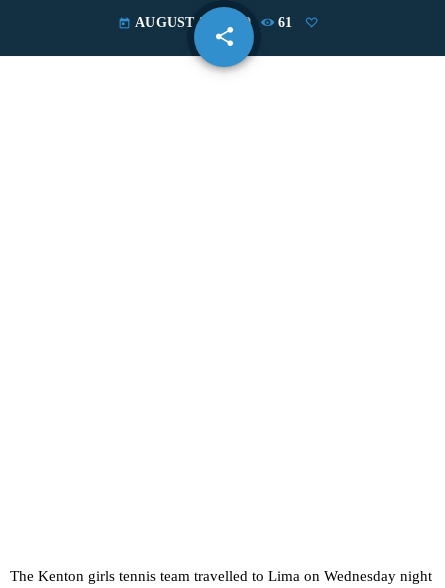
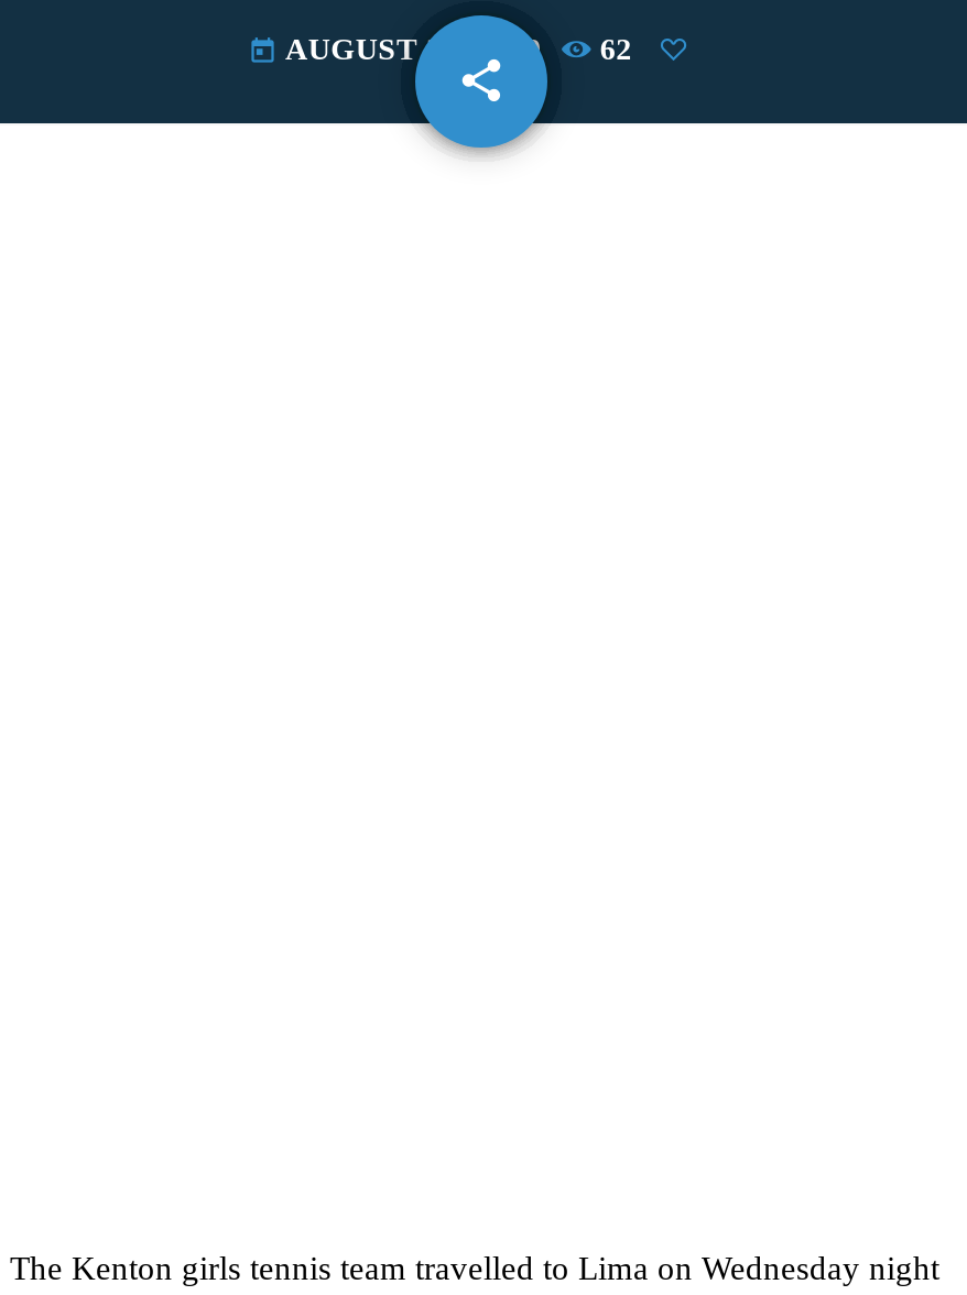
[278,15,297,30] 61 -> [600,33,641,66] 62

